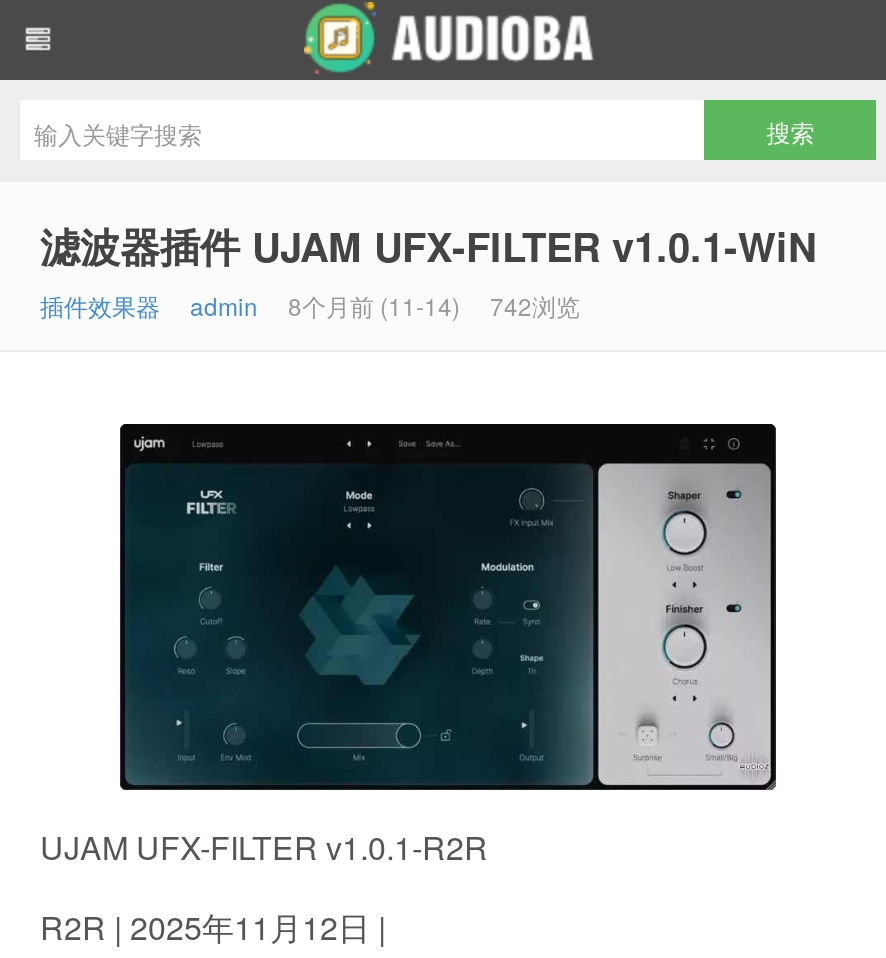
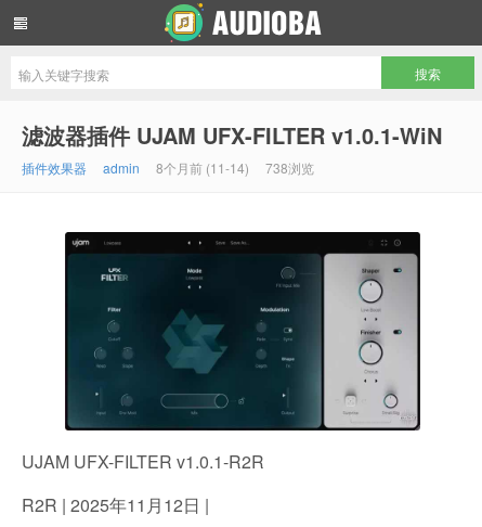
[40,288,580,322] 插件效果器 admin 8个月前 (11-14) 742浏览 -> [22,158,314,177] 插件效果器 admin 8个月前 (11-14) 738浏览

